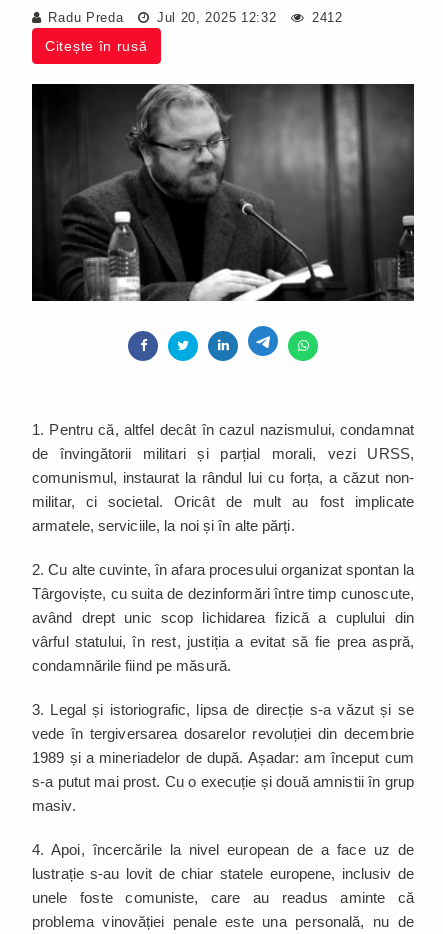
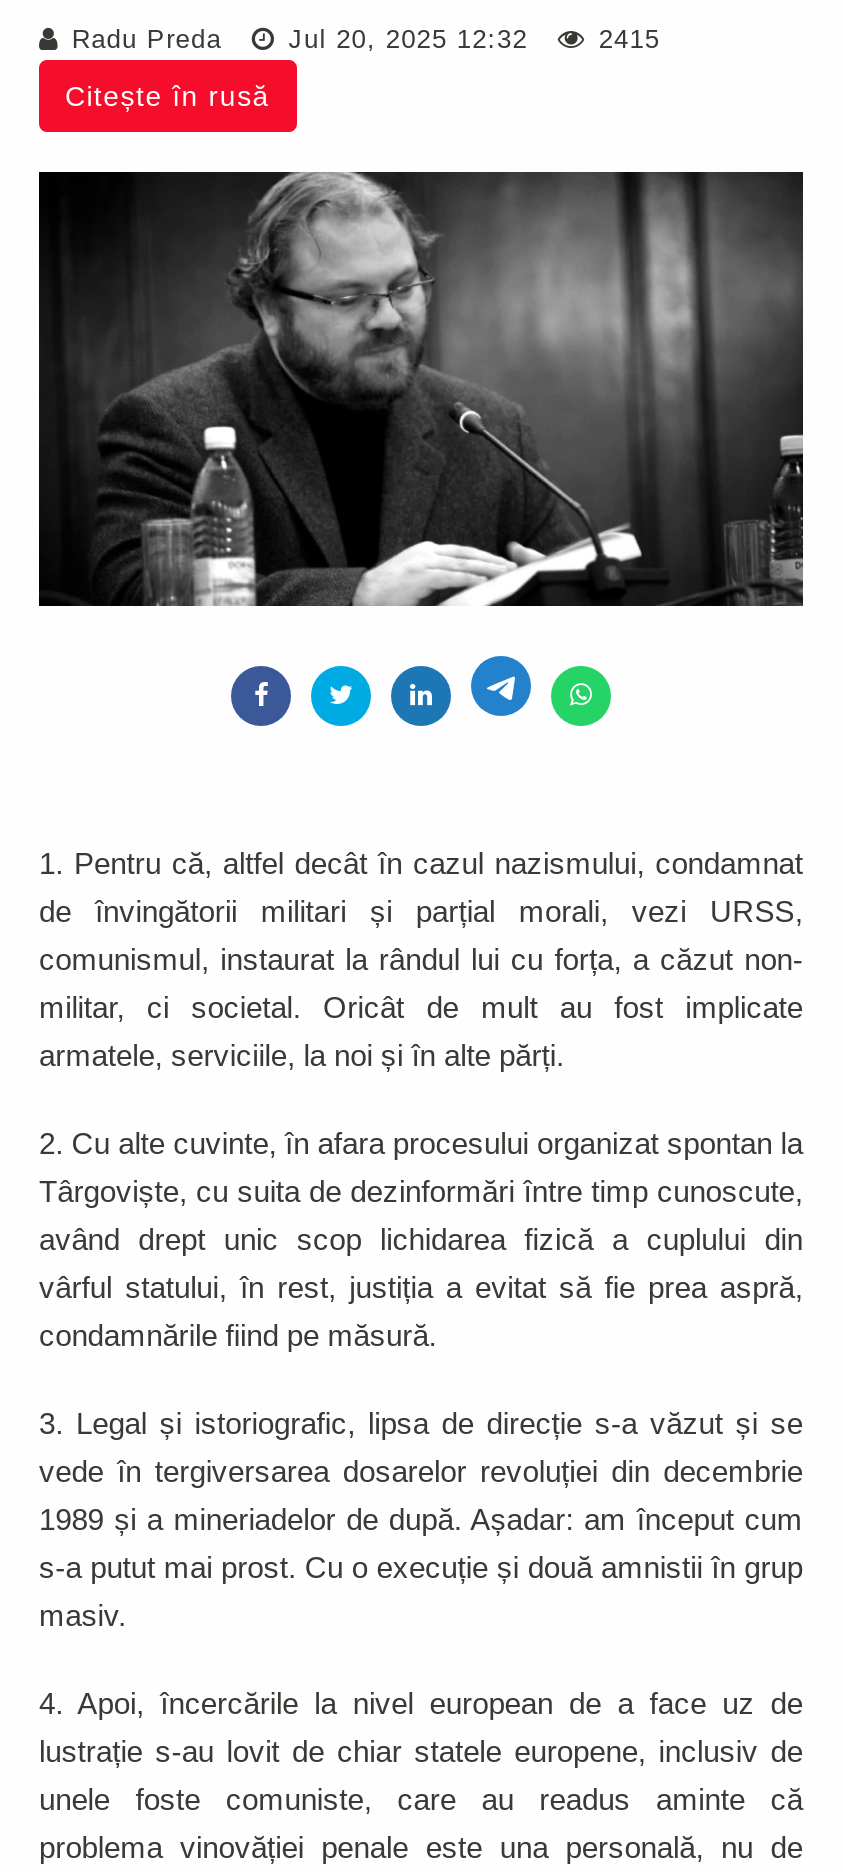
[307,10,343,25] 2412 -> [589,24,660,54] 2415

